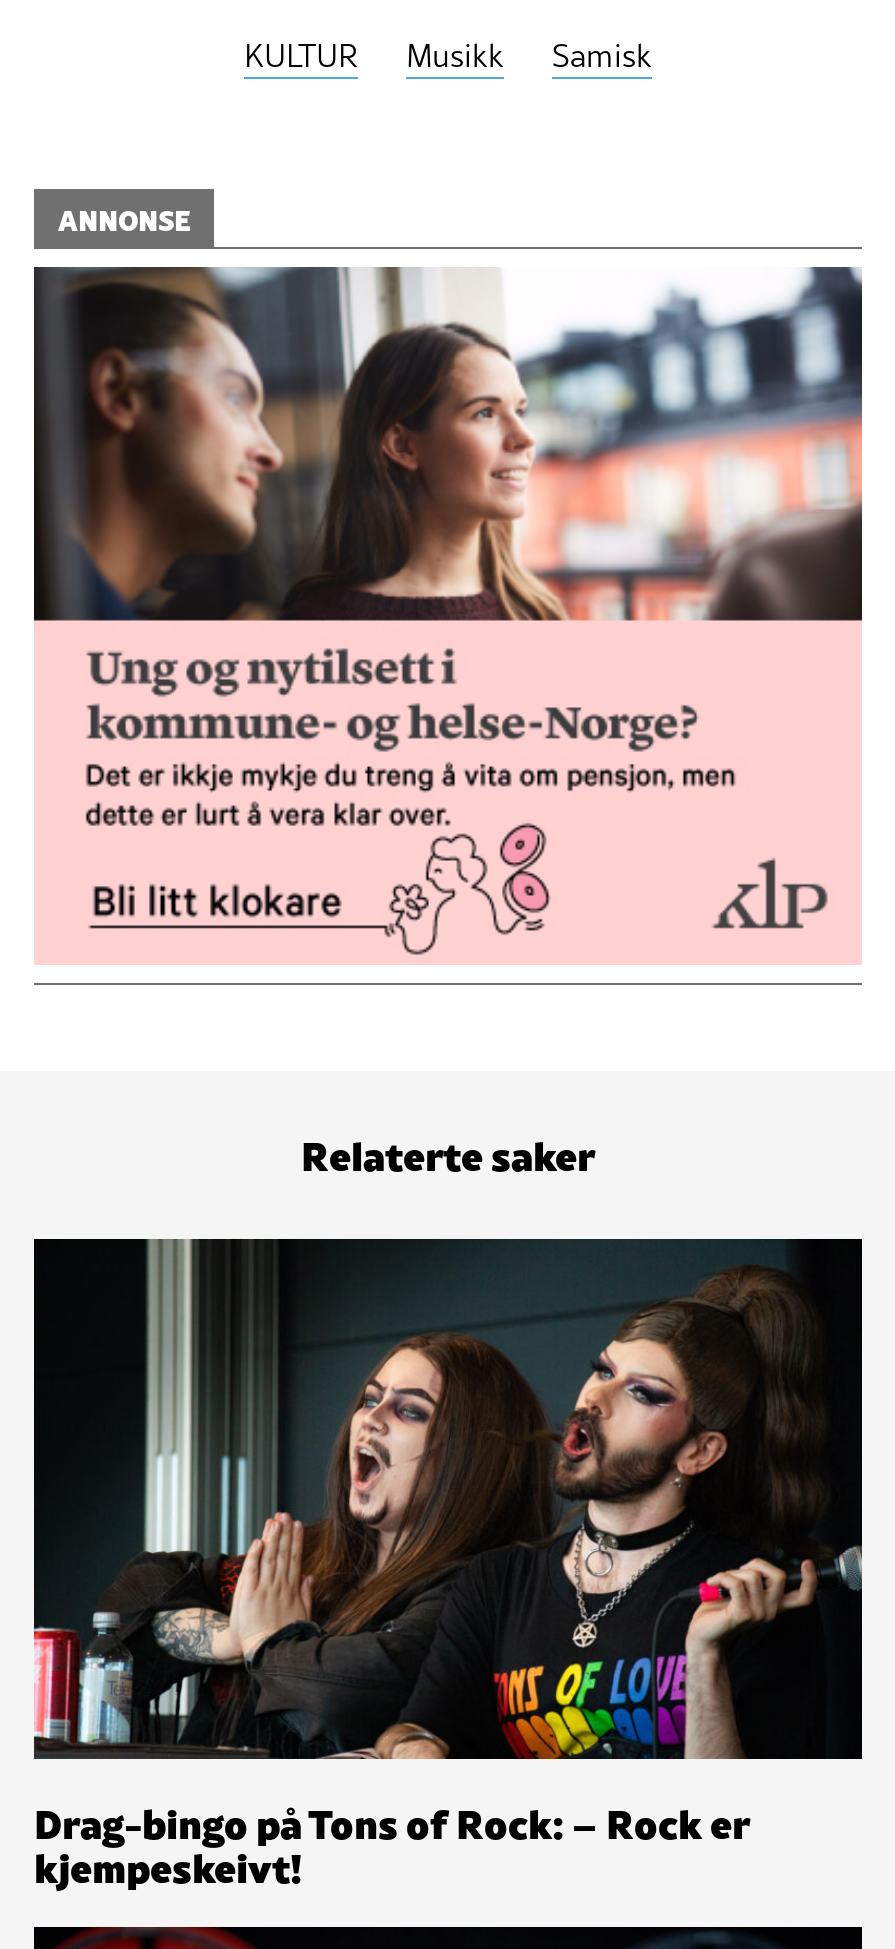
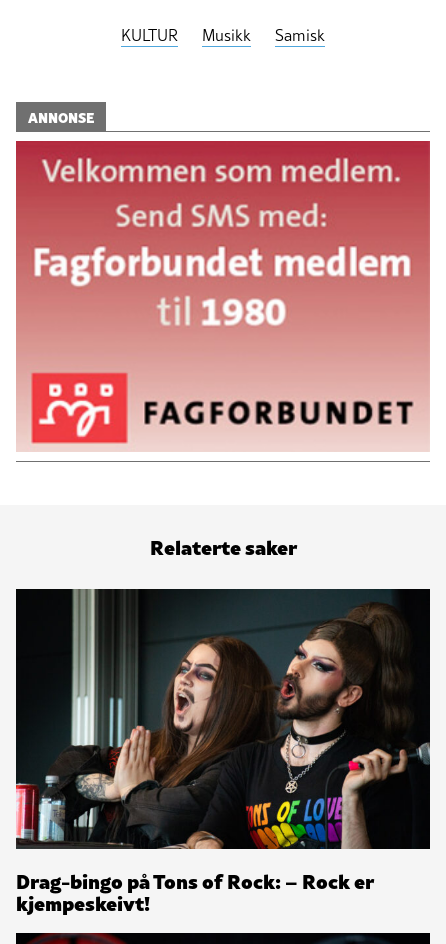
[32,265,864,957] [image] -> [15,140,431,445] [image]

